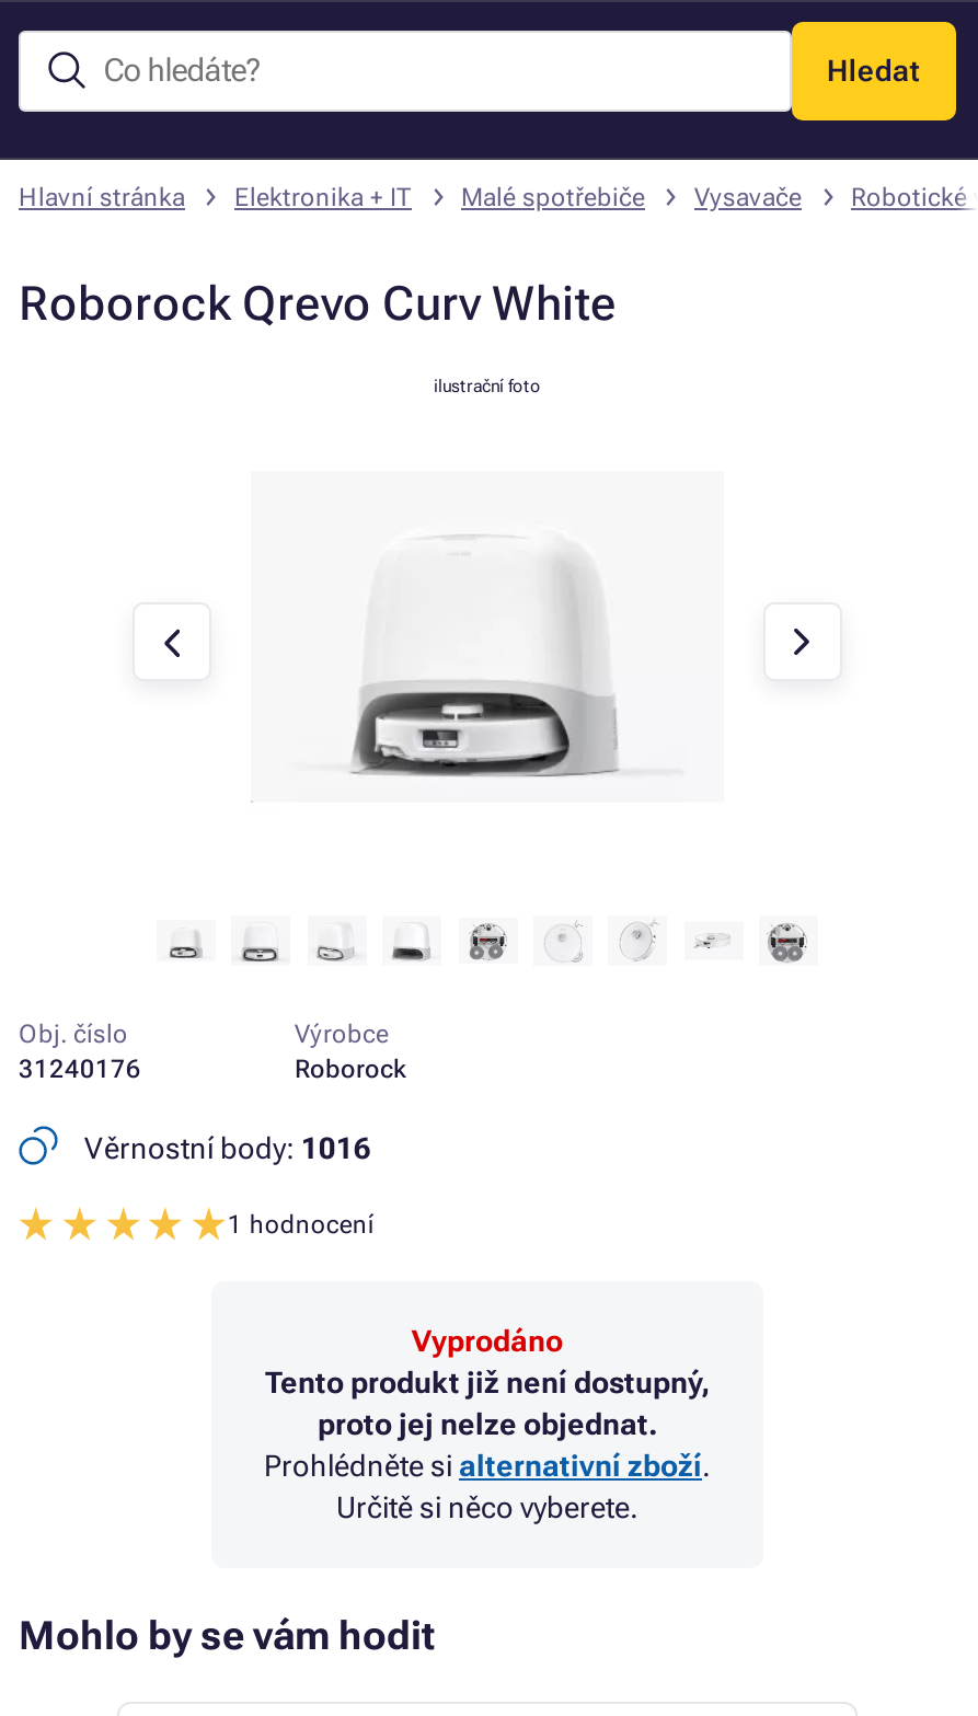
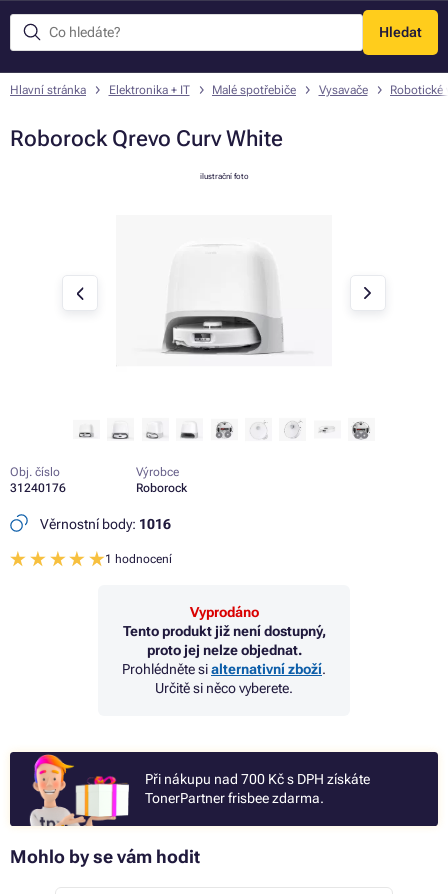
none -> [9,751,439,827] [image] | Při nákupu nad 700 Kč s DPH získáte | TonerPartner frisbee zdarma.

